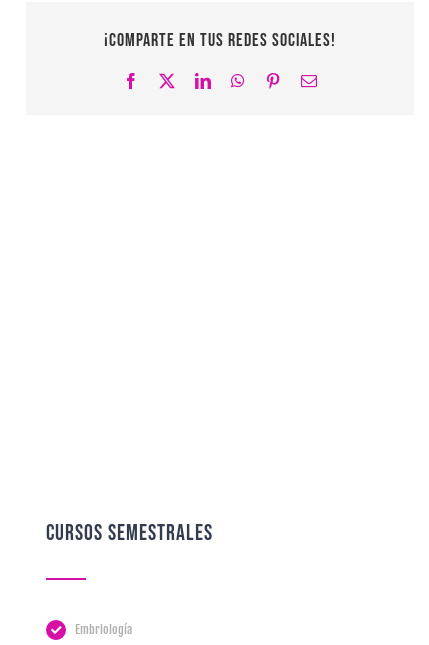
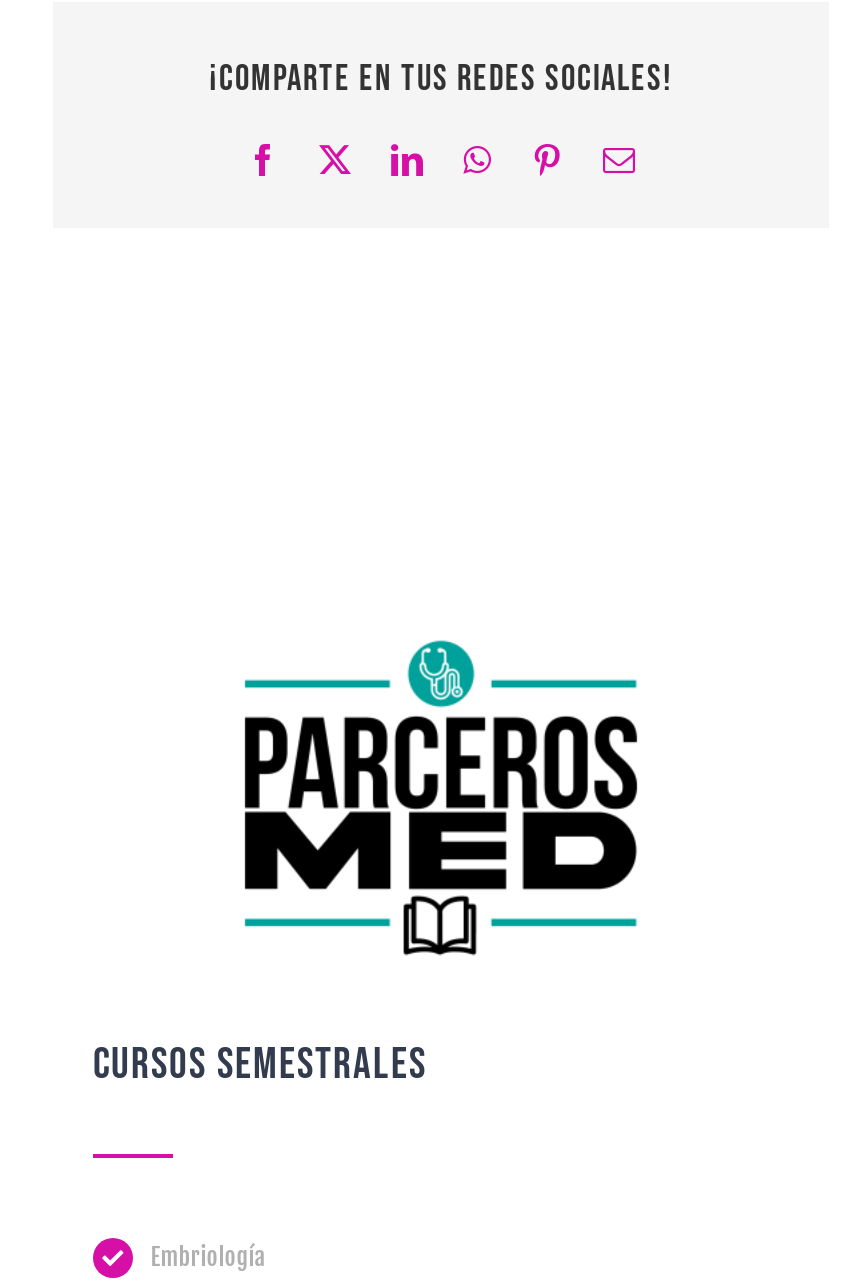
none -> [243,638,639,956] [image]

